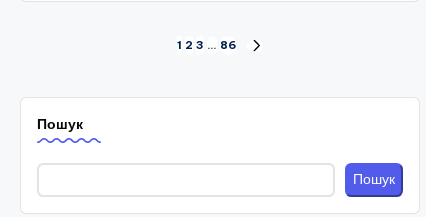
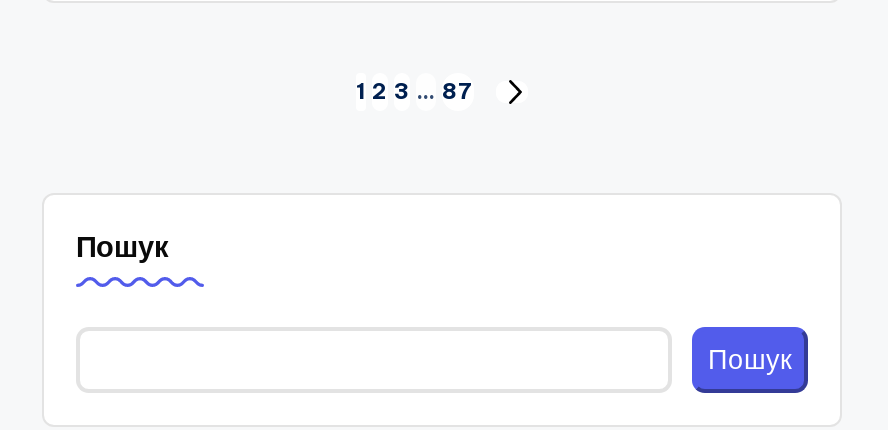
[177,38,236,52] 1 2 3 … 86 -> [356,77,474,105] 1 2 3 … 87

